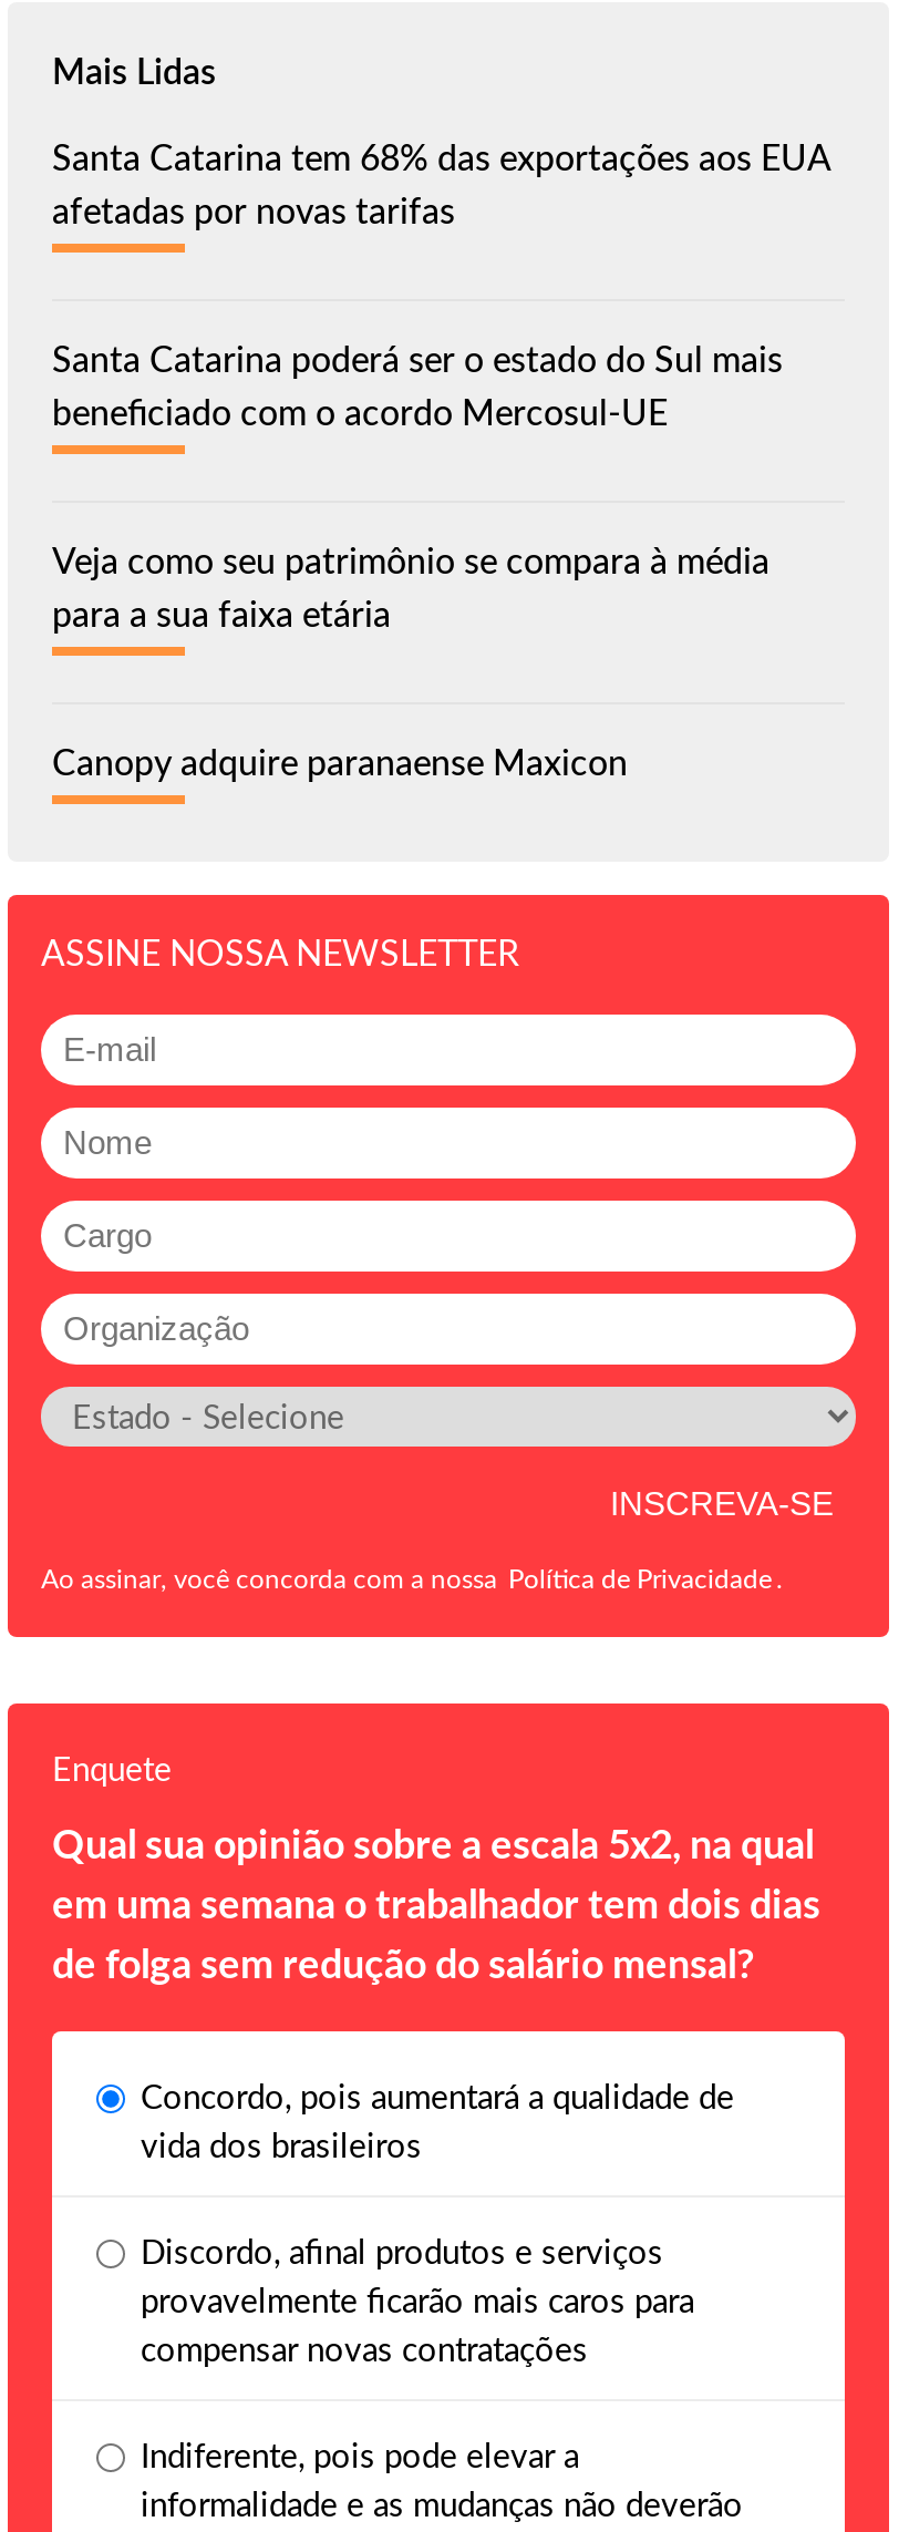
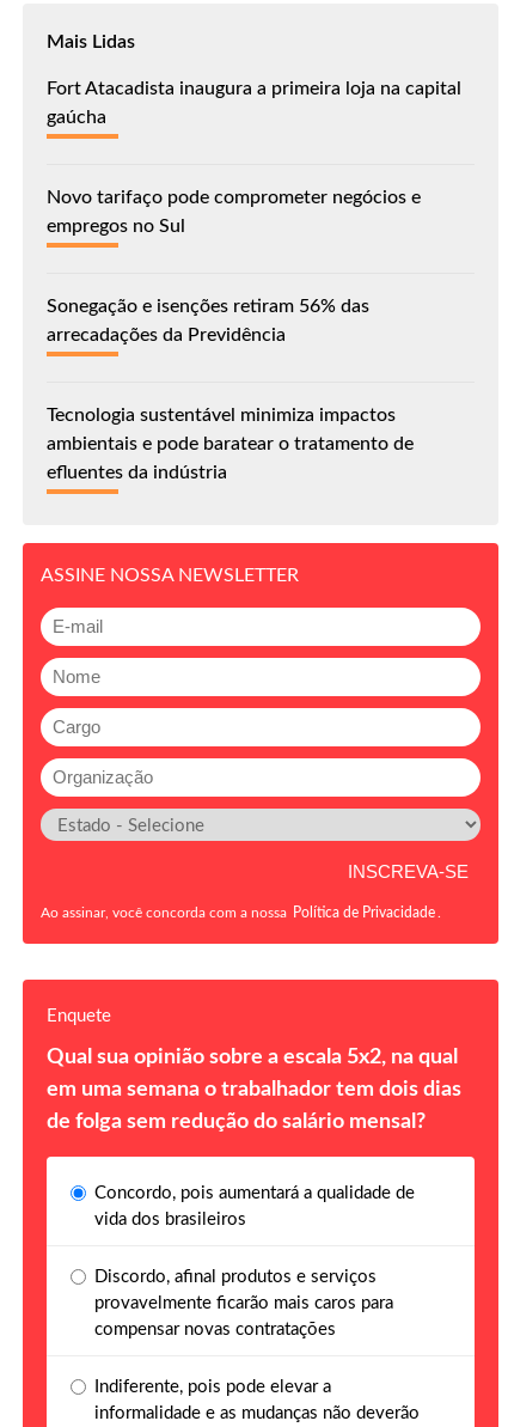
[52,141,829,230] Santa Catarina tem 68% das exportações aos EUA | afetadas por novas tarifas -> [47,79,461,126] Fort Atacadista inaugura a primeira loja na capital | gaúcha
[52,343,783,431] Santa Catarina poderá ser o estado do Sul mais | beneficiado com o acordo Mercosul-UE -> [47,187,421,235] Novo tarifaço pode comprometer negócios e | empregos no Sul
[52,544,769,633] Veja como seu patrimônio se compara à média | para a sua faixa etária -> [47,296,369,344] Sonegação e isenções retiram 56% das | arrecadações da Previdência
[52,746,628,781] Canopy adquire paranaense Maxicon -> [47,405,414,482] Tecnologia sustentável minimiza impactos | ambientais e pode baratear o tratamento de | efluentes da indústria

